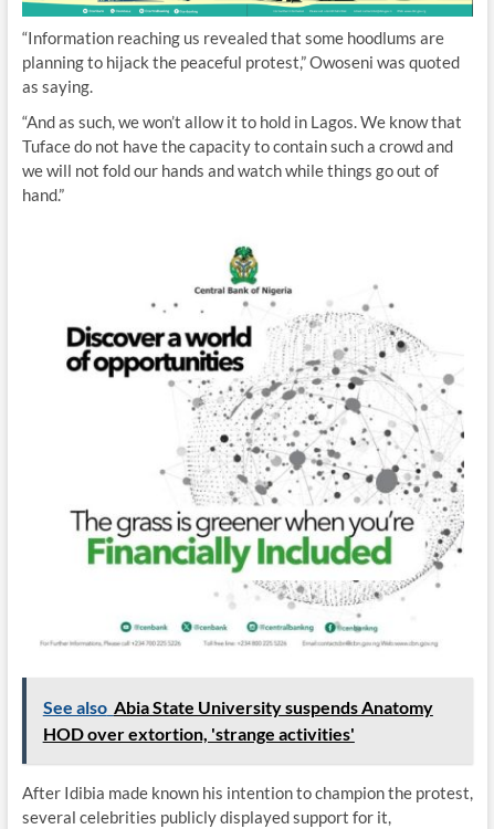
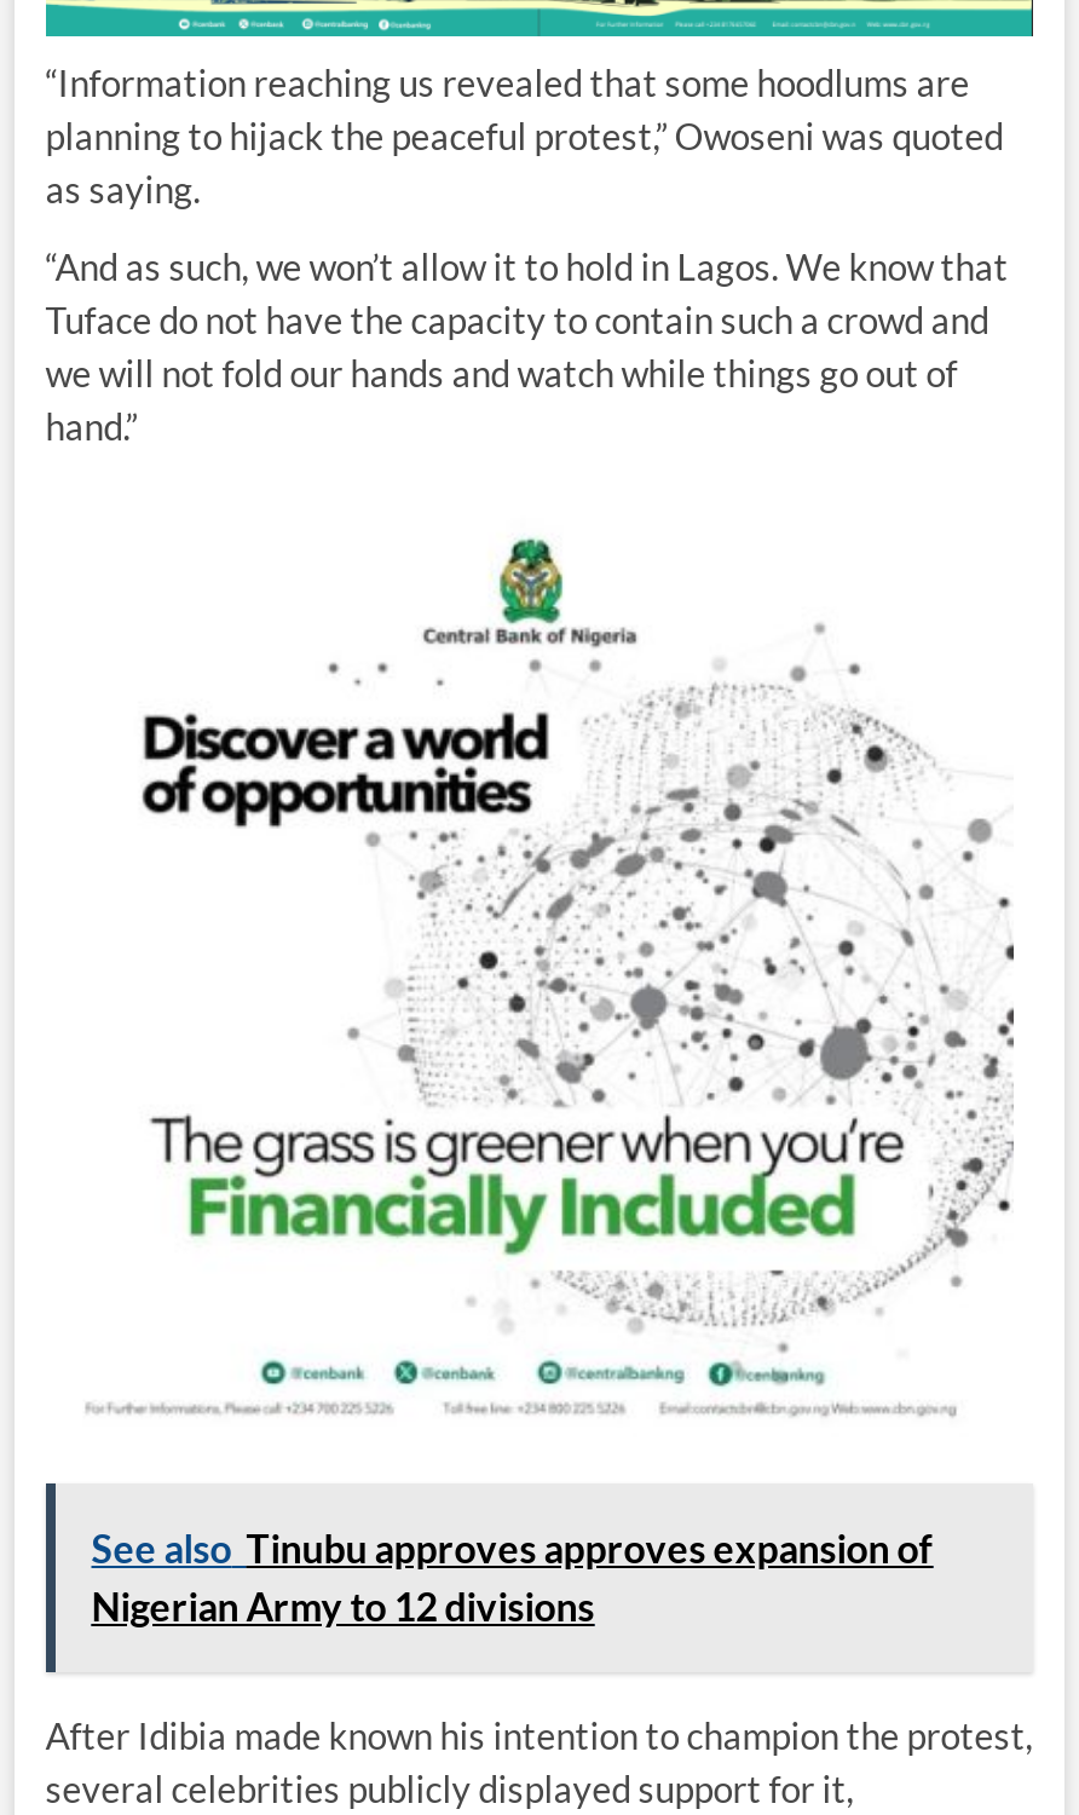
[43,696,433,744] See also Abia State University suspends Anatomy | HOD over extortion, 'strange activities' -> [91,1525,933,1629] See also Tinubu approves approves expansion of | Nigerian Army to 12 divisions

